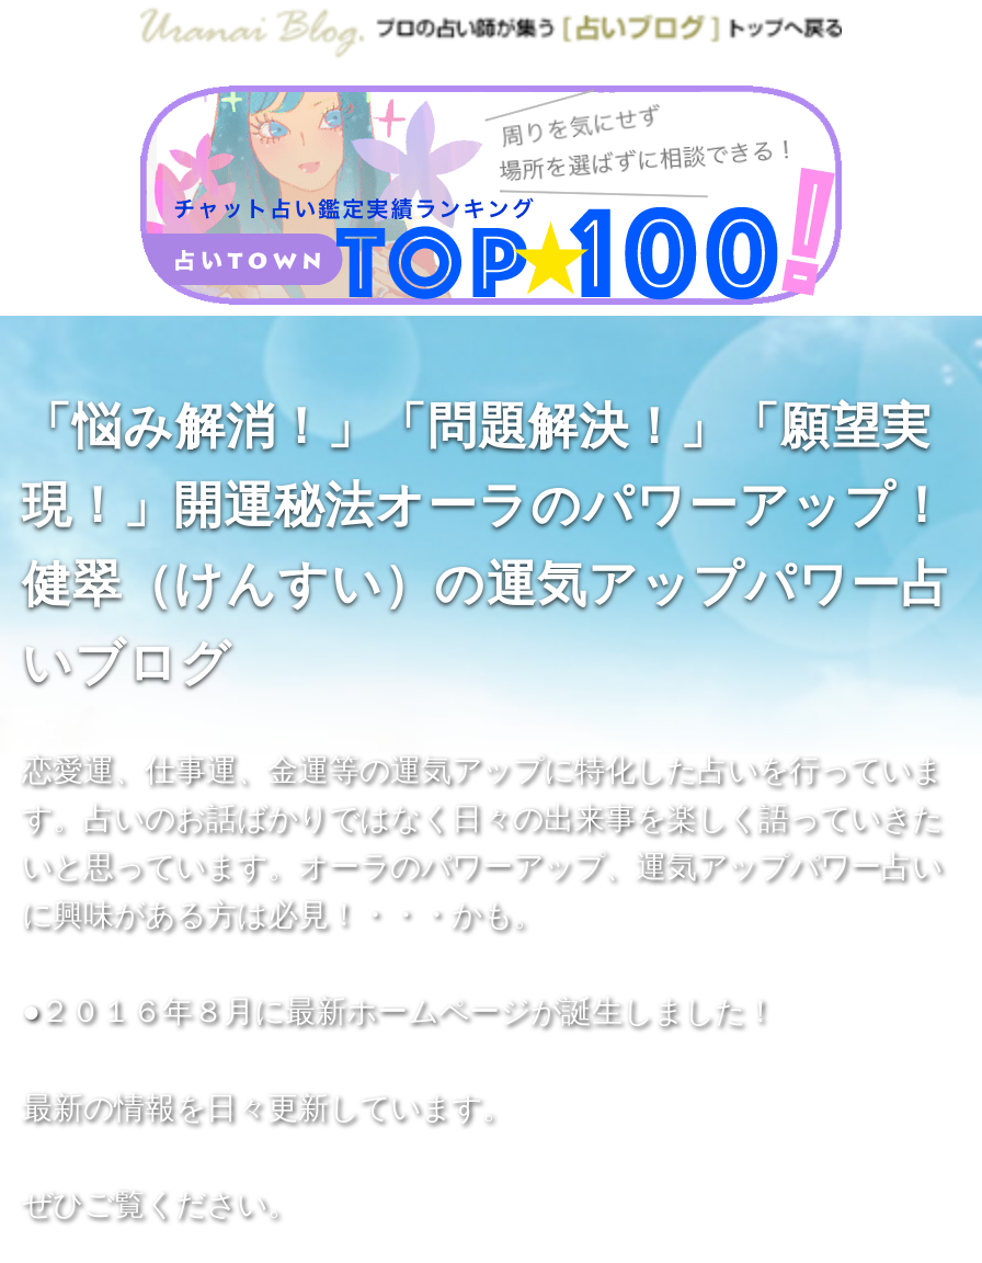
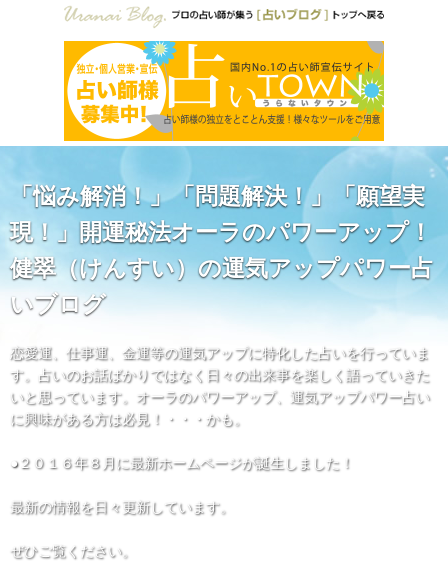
[138,83,844,307] [image] -> [63,40,385,142] [image]

